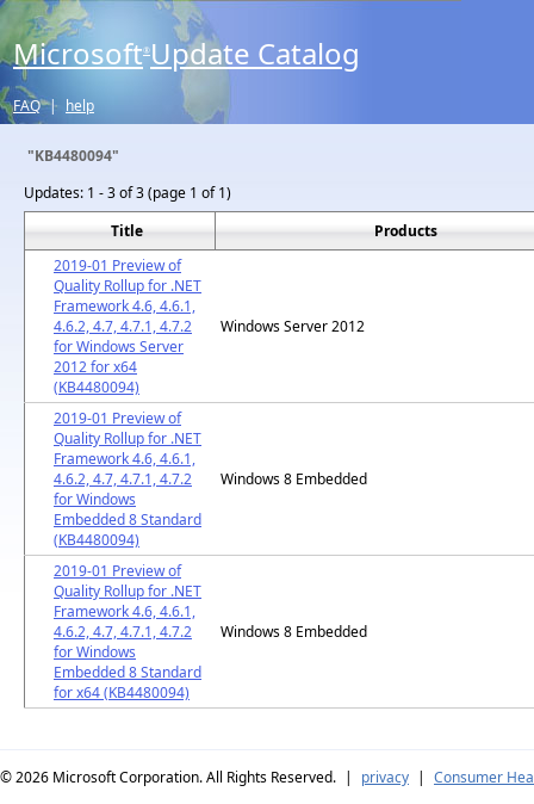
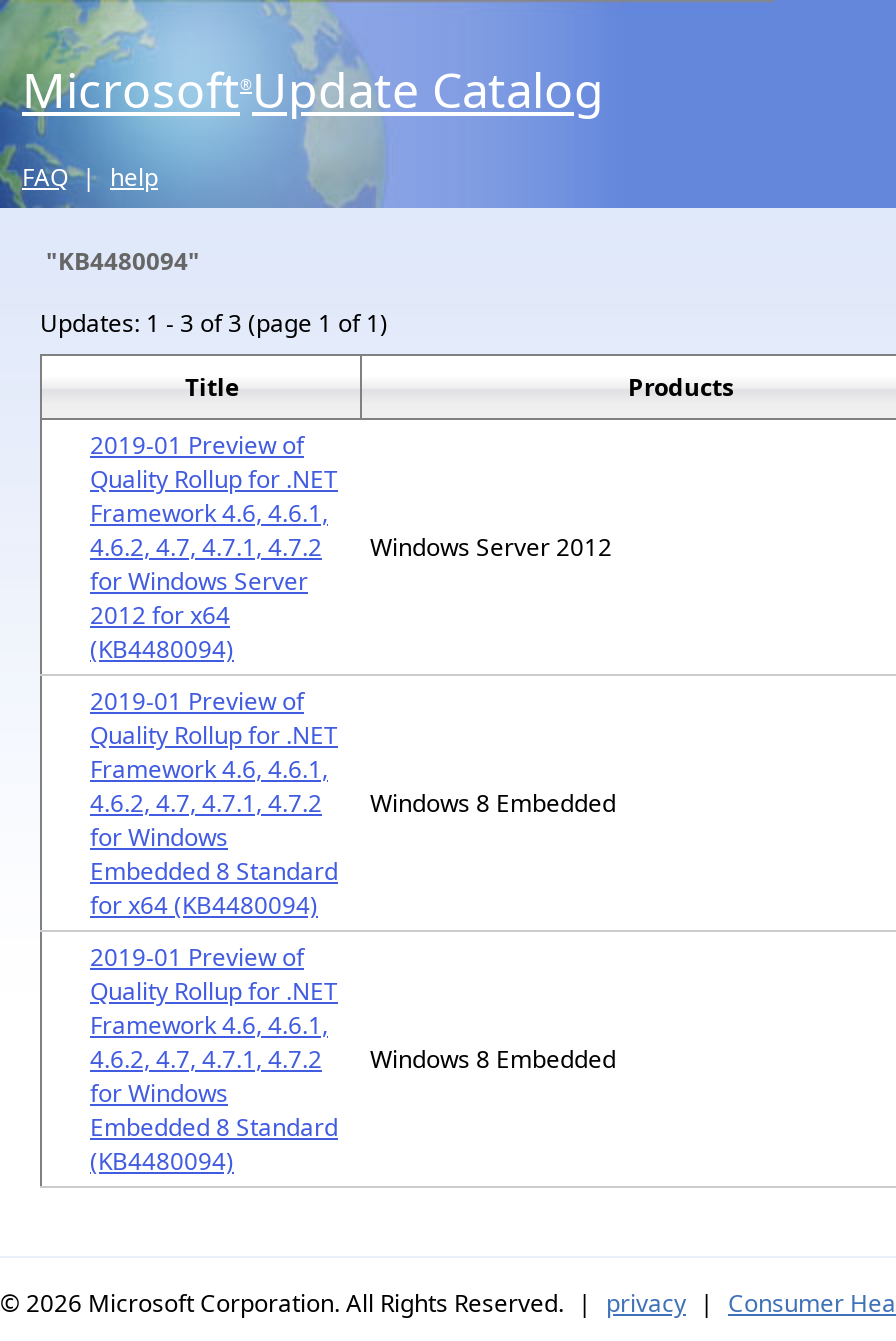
[54,530,139,550] (KB4480094) -> [90,888,318,922] for x64 (KB4480094)
[54,682,190,703] for x64 (KB4480094) -> [90,1144,234,1178] (KB4480094)

